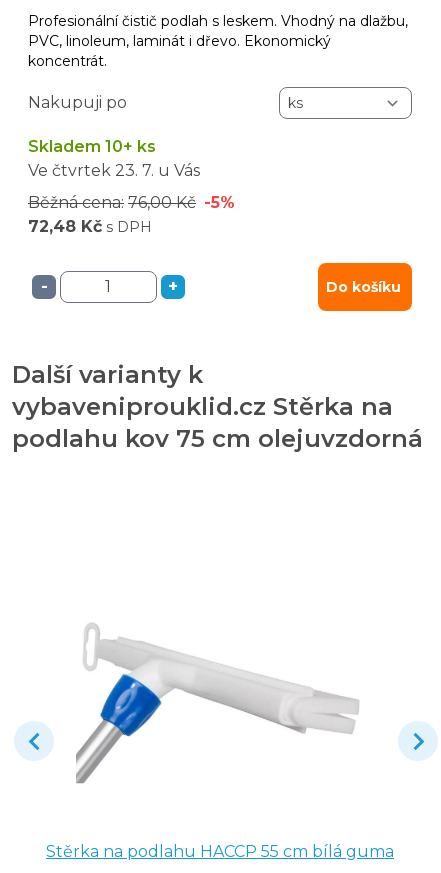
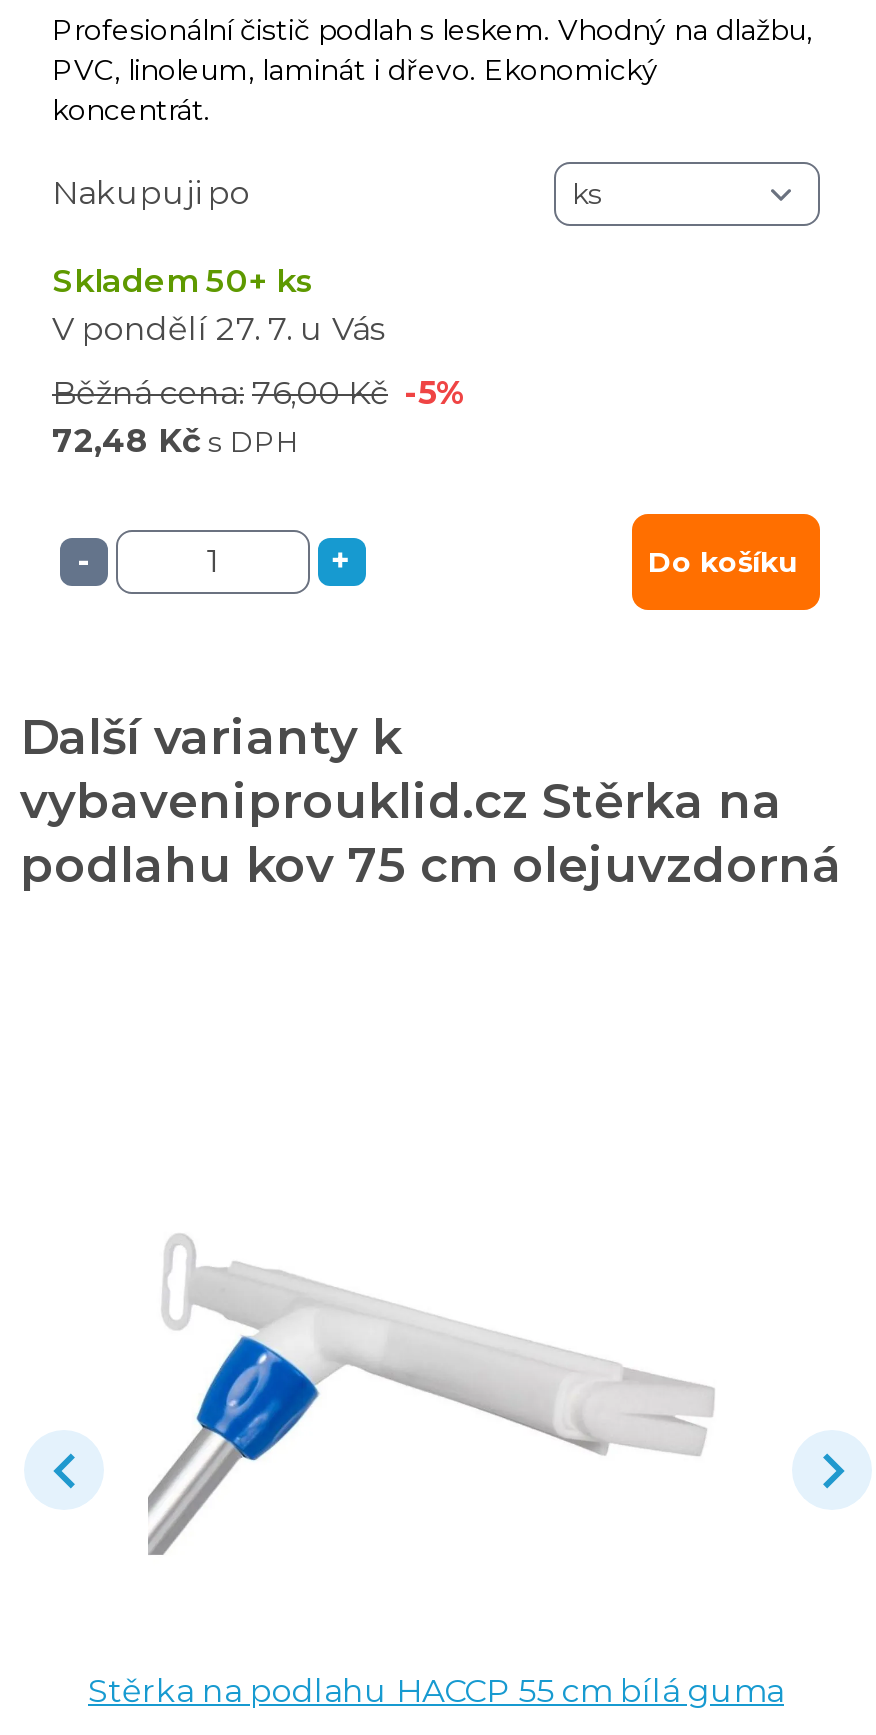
[28,137,156,156] Skladem 10+ ks -> [52,262,314,300] Skladem 50+ ks
[28,161,200,180] Ve čtvrtek 23. 7. u Vás -> [52,310,384,348] V pondělí 27. 7. u Vás

